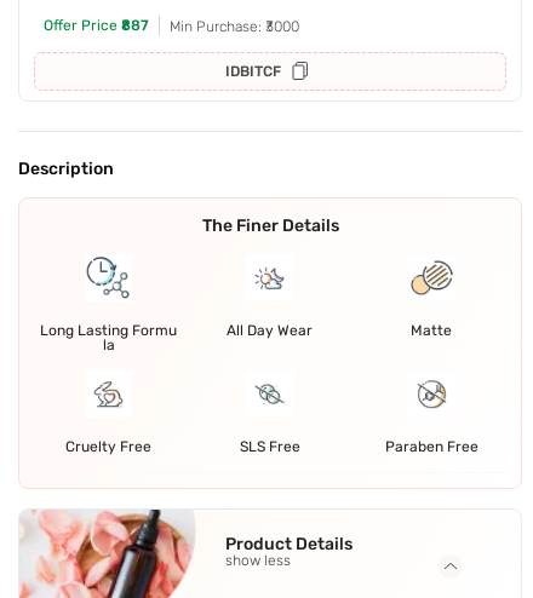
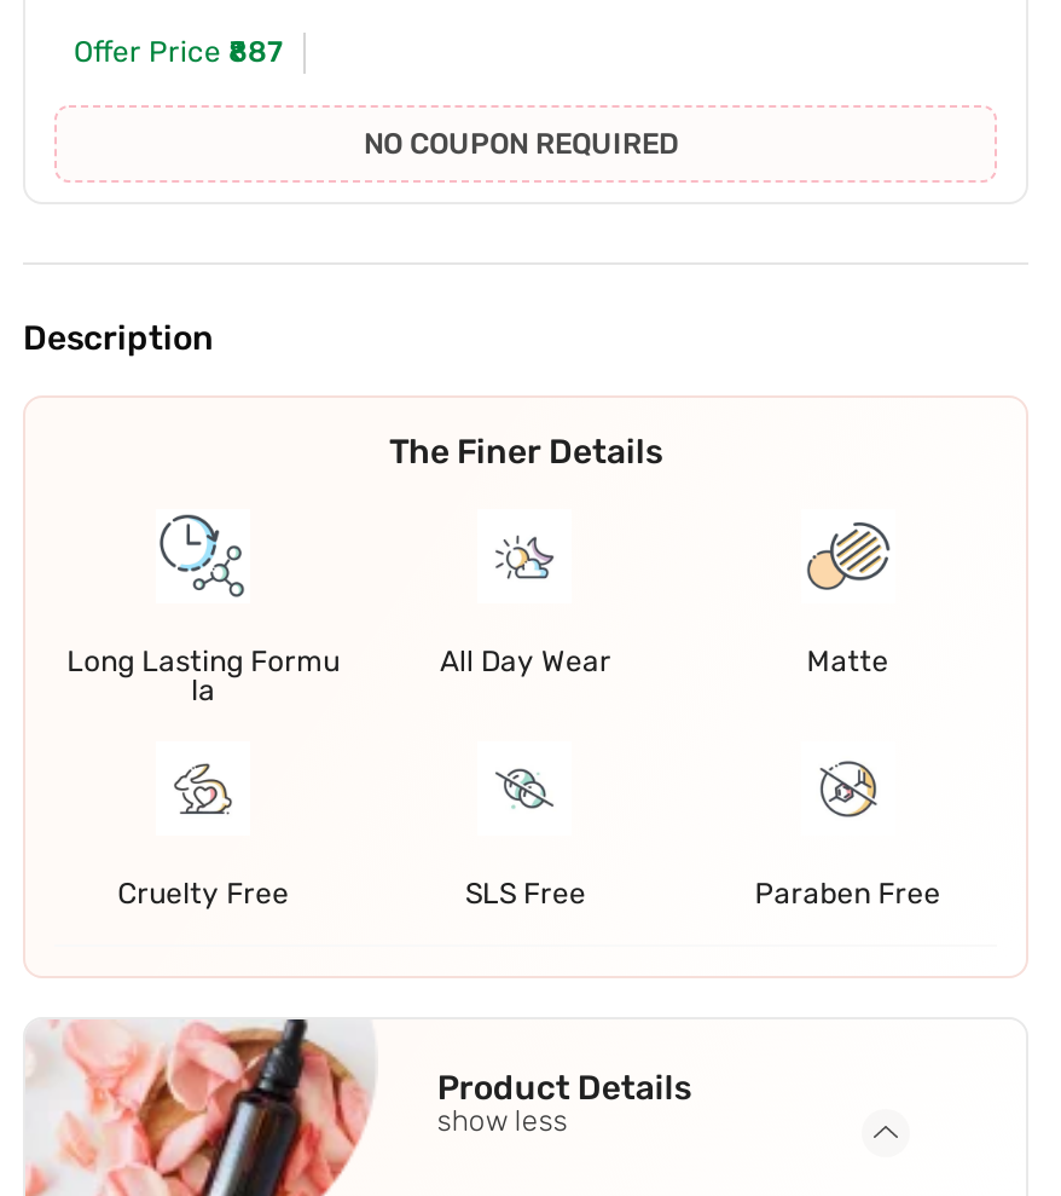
[170,18,299,80] Min Purchase: ₹3000 | IDBITCF -> [364,128,678,162] NO COUPON REQUIRED

